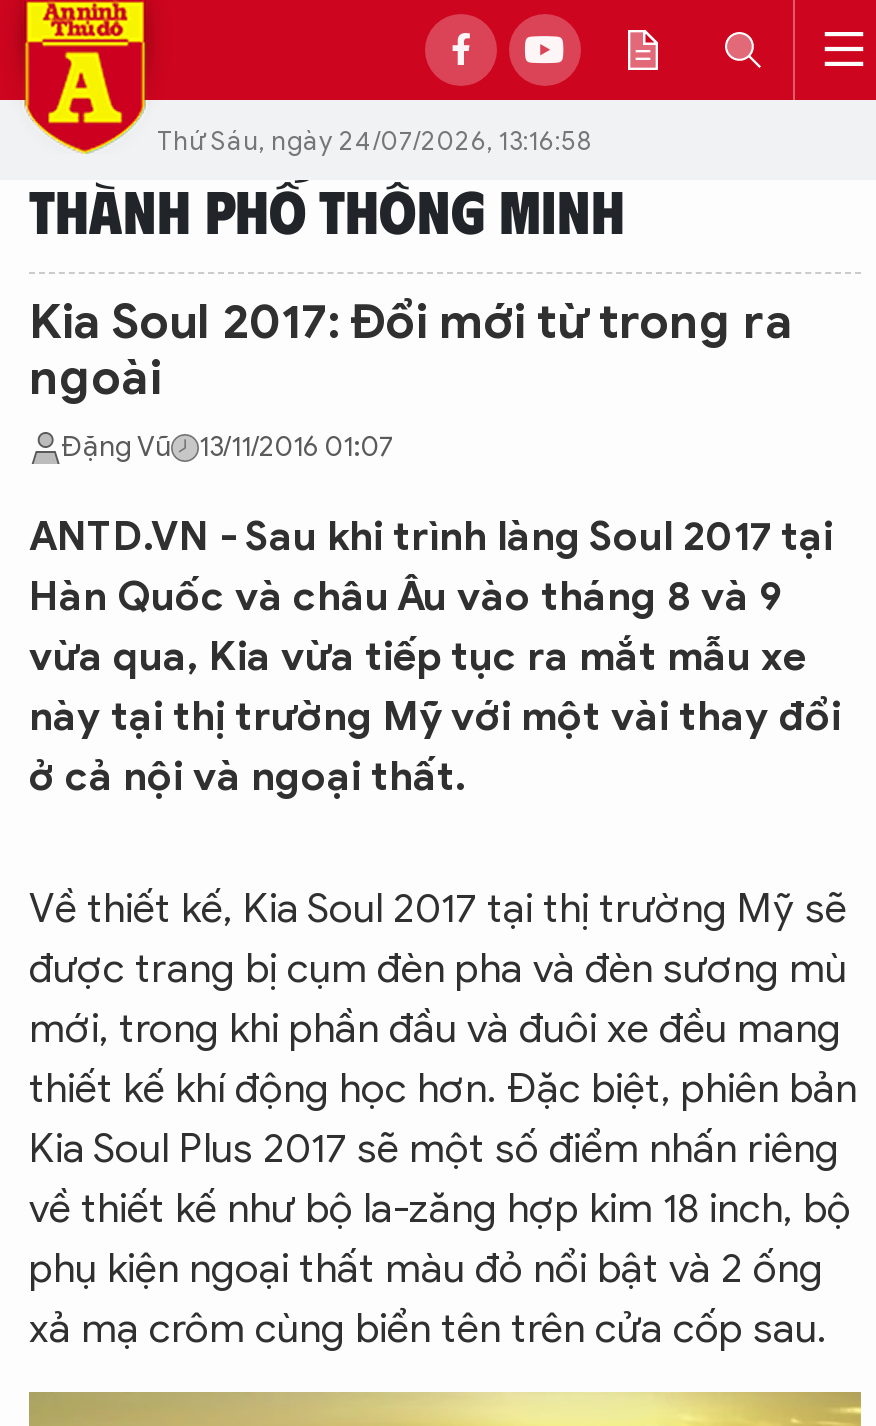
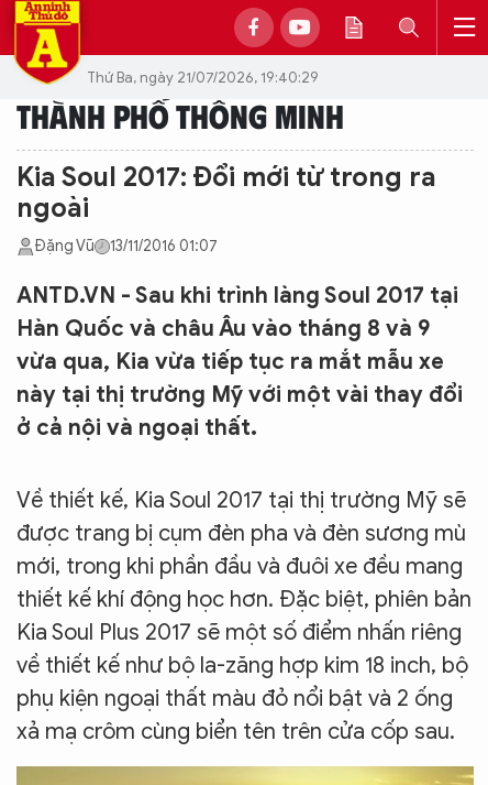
[157,123,593,157] Thứ Sáu, ngày 24/07/2026, 13:16:58 -> [87,68,319,86] Thứ Ba, ngày 21/07/2026, 19:40:29

